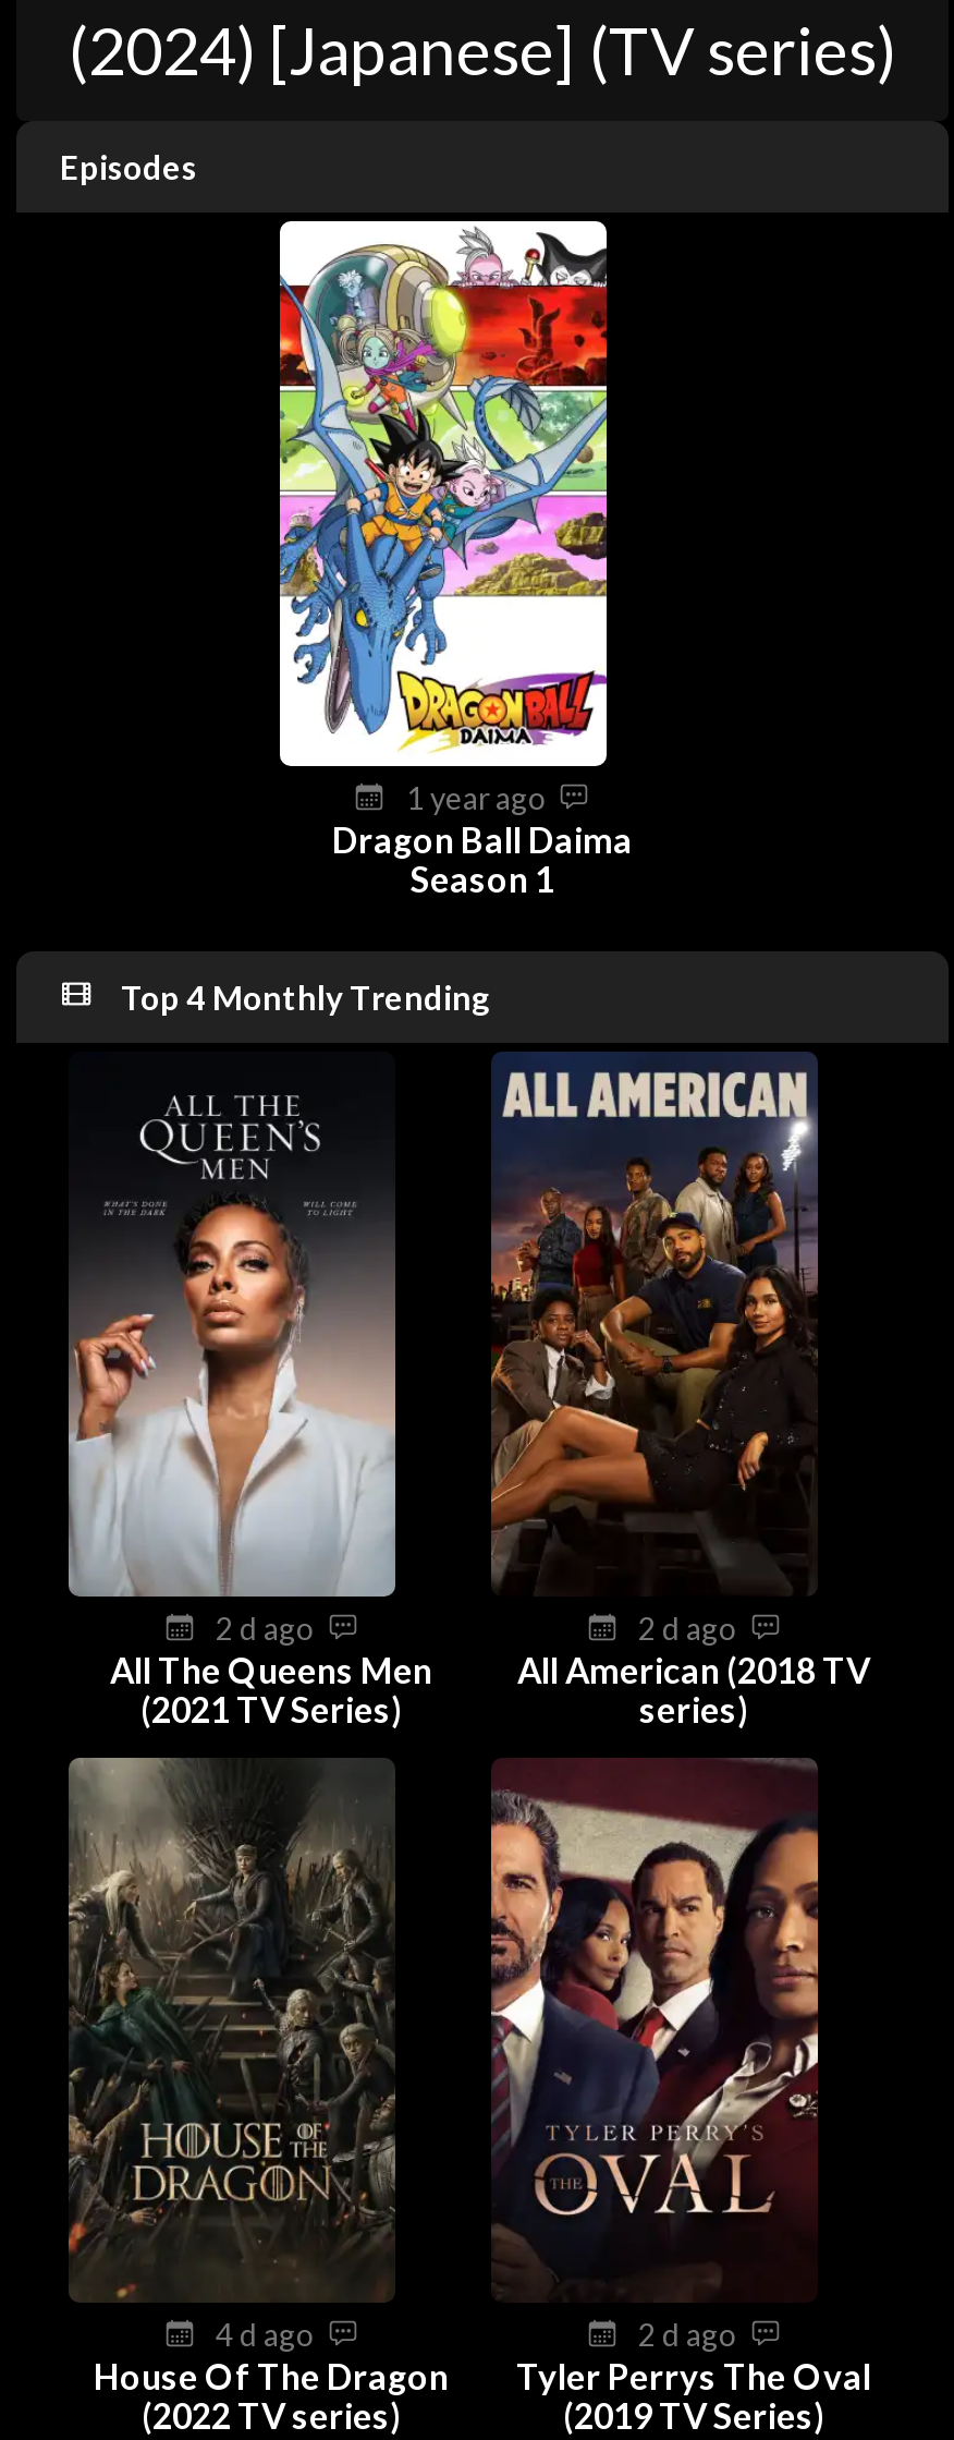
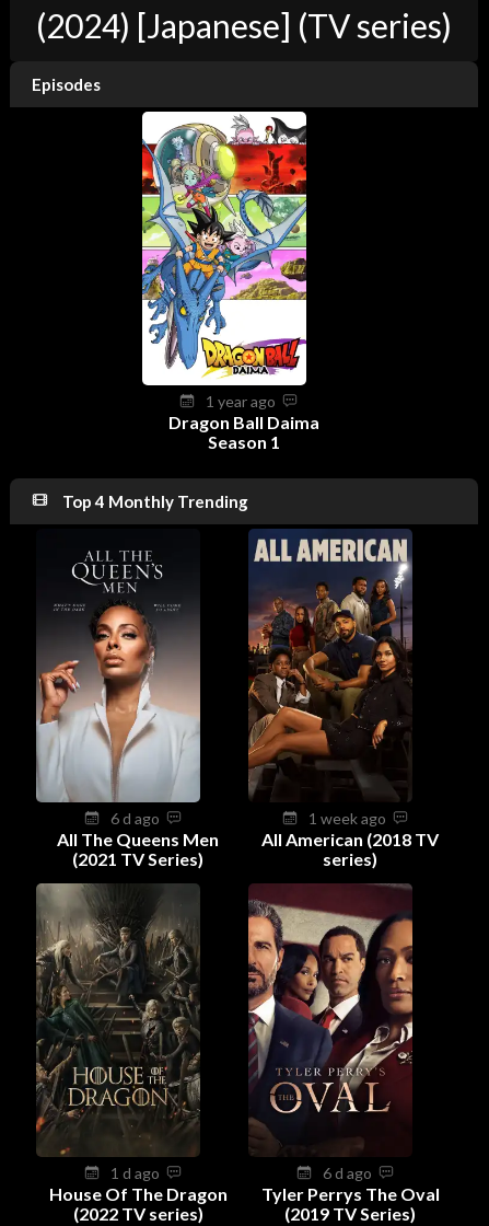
[216,1609,327,1646] 2 d ago -> [110,809,166,827] 6 d ago
[638,1609,749,1646] 2 d ago -> [308,809,392,827] 1 week ago
[216,2316,327,2353] 4 d ago -> [110,1163,166,1182] 1 d ago
[638,2316,749,2353] 2 d ago -> [322,1163,378,1182] 6 d ago

